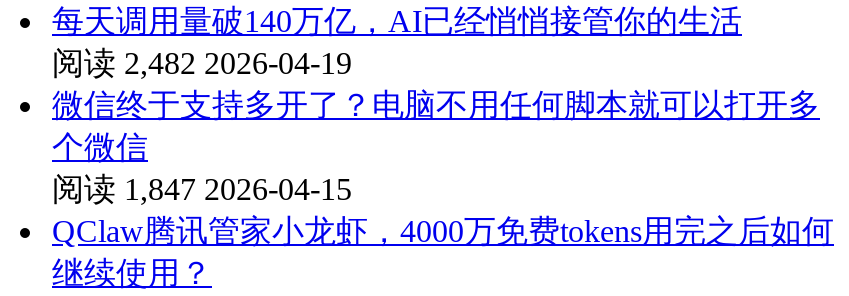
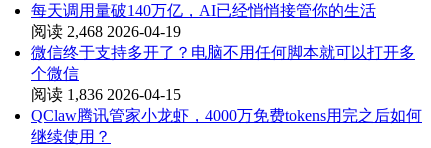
[52,46,352,80] 阅读 2,482 2026-04-19 -> [31,23,181,40] 阅读 2,468 2026-04-19
[52,172,352,206] 阅读 1,847 2026-04-15 -> [31,86,181,103] 阅读 1,836 2026-04-15

